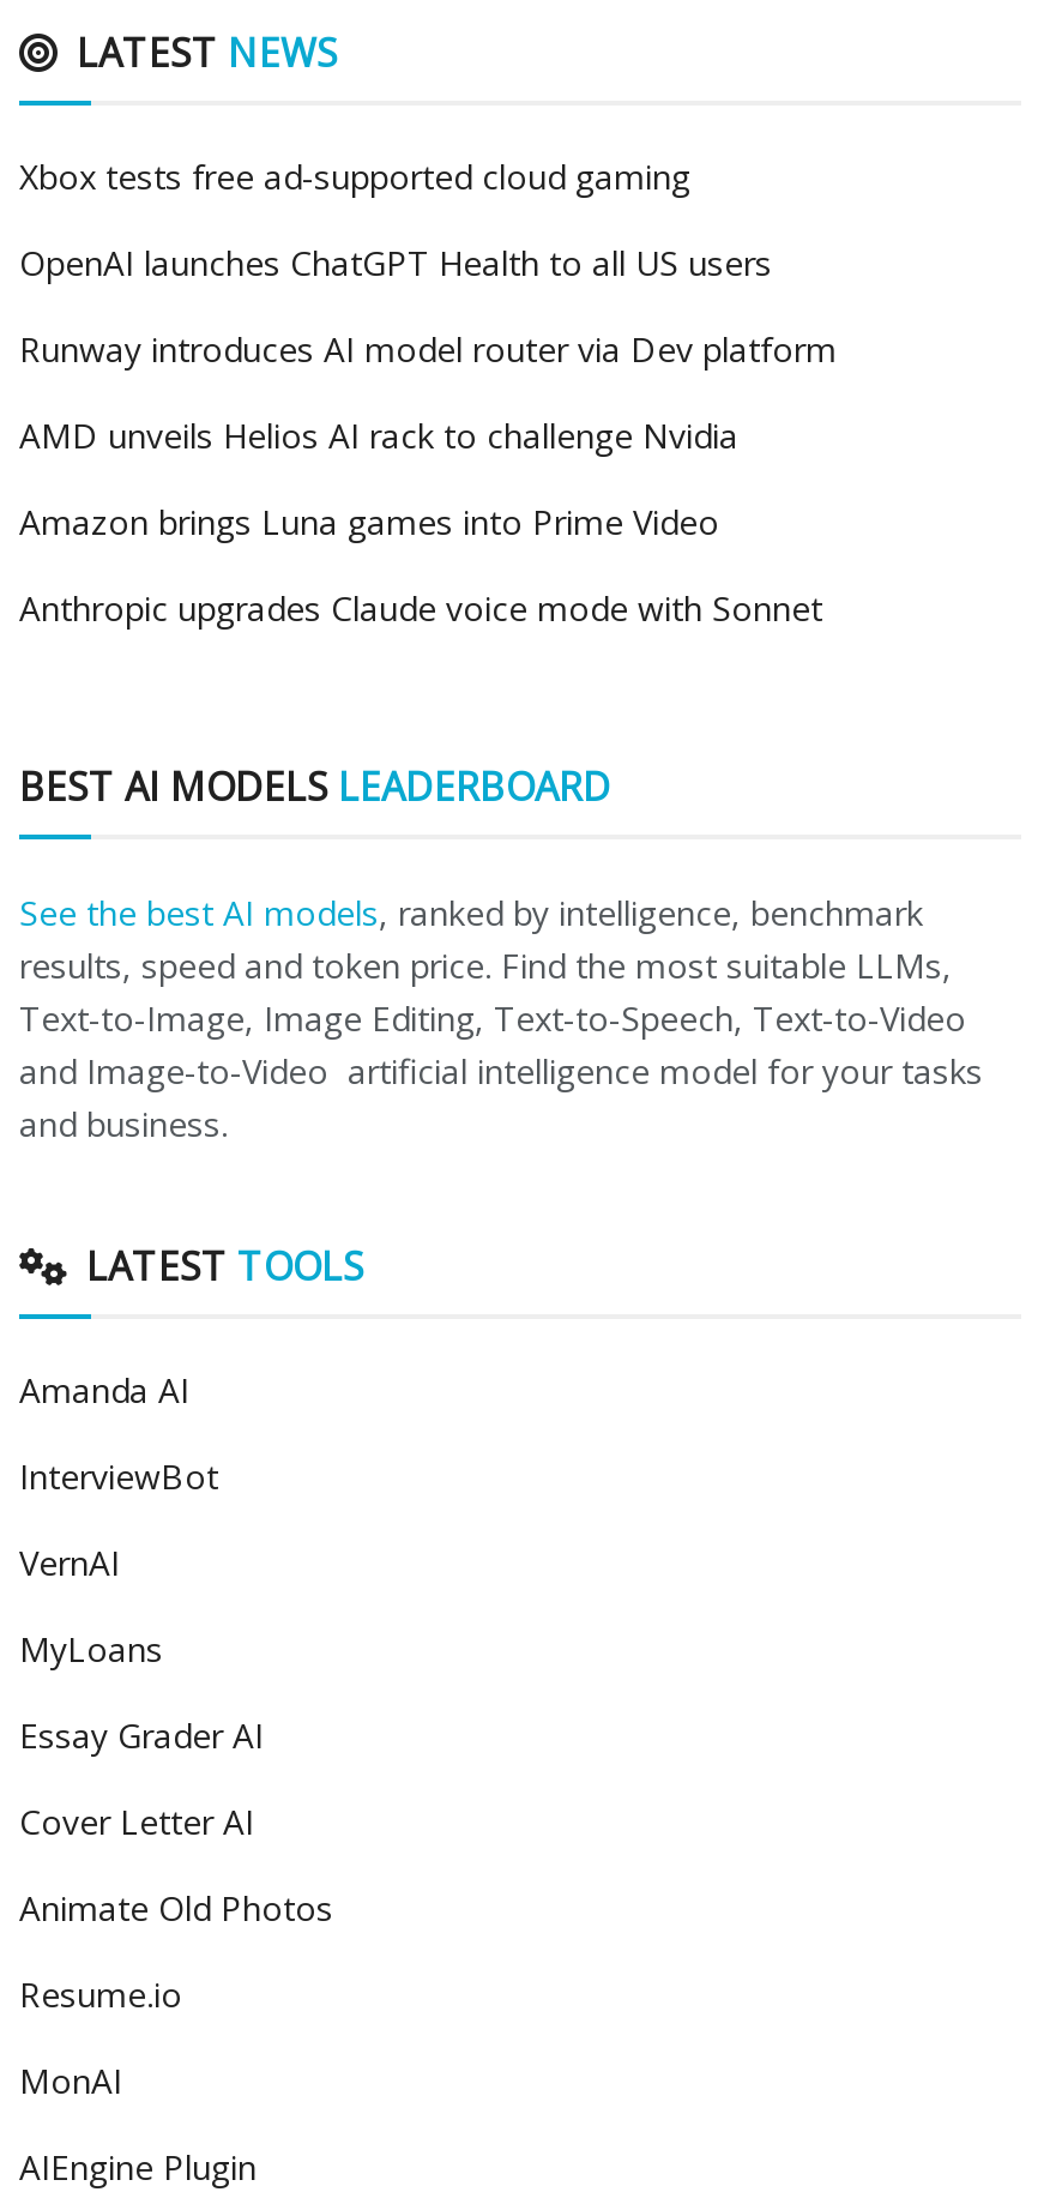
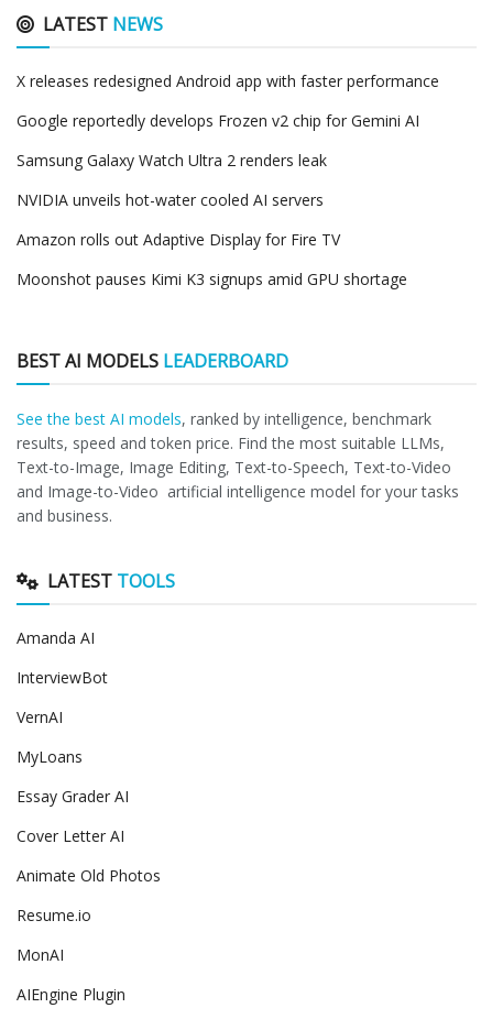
[19,153,690,199] Xbox tests free ad-supported cloud gaming -> [17,70,439,91] X releases redesigned Android app with faster performance
[19,239,772,285] OpenAI launches ChatGPT Health to all US users -> [17,110,419,131] Google reportedly develops Frozen v2 chip for Gemini AI
[19,326,837,371] Runway introduces AI model router via Dev platform -> [17,149,327,170] Samsung Galaxy Watch Ultra 2 renders leak
[19,412,738,458] AMD unveils Helios AI rack to challenge Nvidia -> [17,189,324,210] NVIDIA unveils hot-water cooled AI servers
[19,498,719,544] Amazon brings Luna games into Prime Video -> [17,229,340,250] Amazon rolls out Adaptive Display for Fire TV
[19,585,822,630] Anthropic upgrades Claude voice mode with Sonnet -> [17,268,407,289] Moonshot pauses Kimi K3 signups amid GPU shortage

